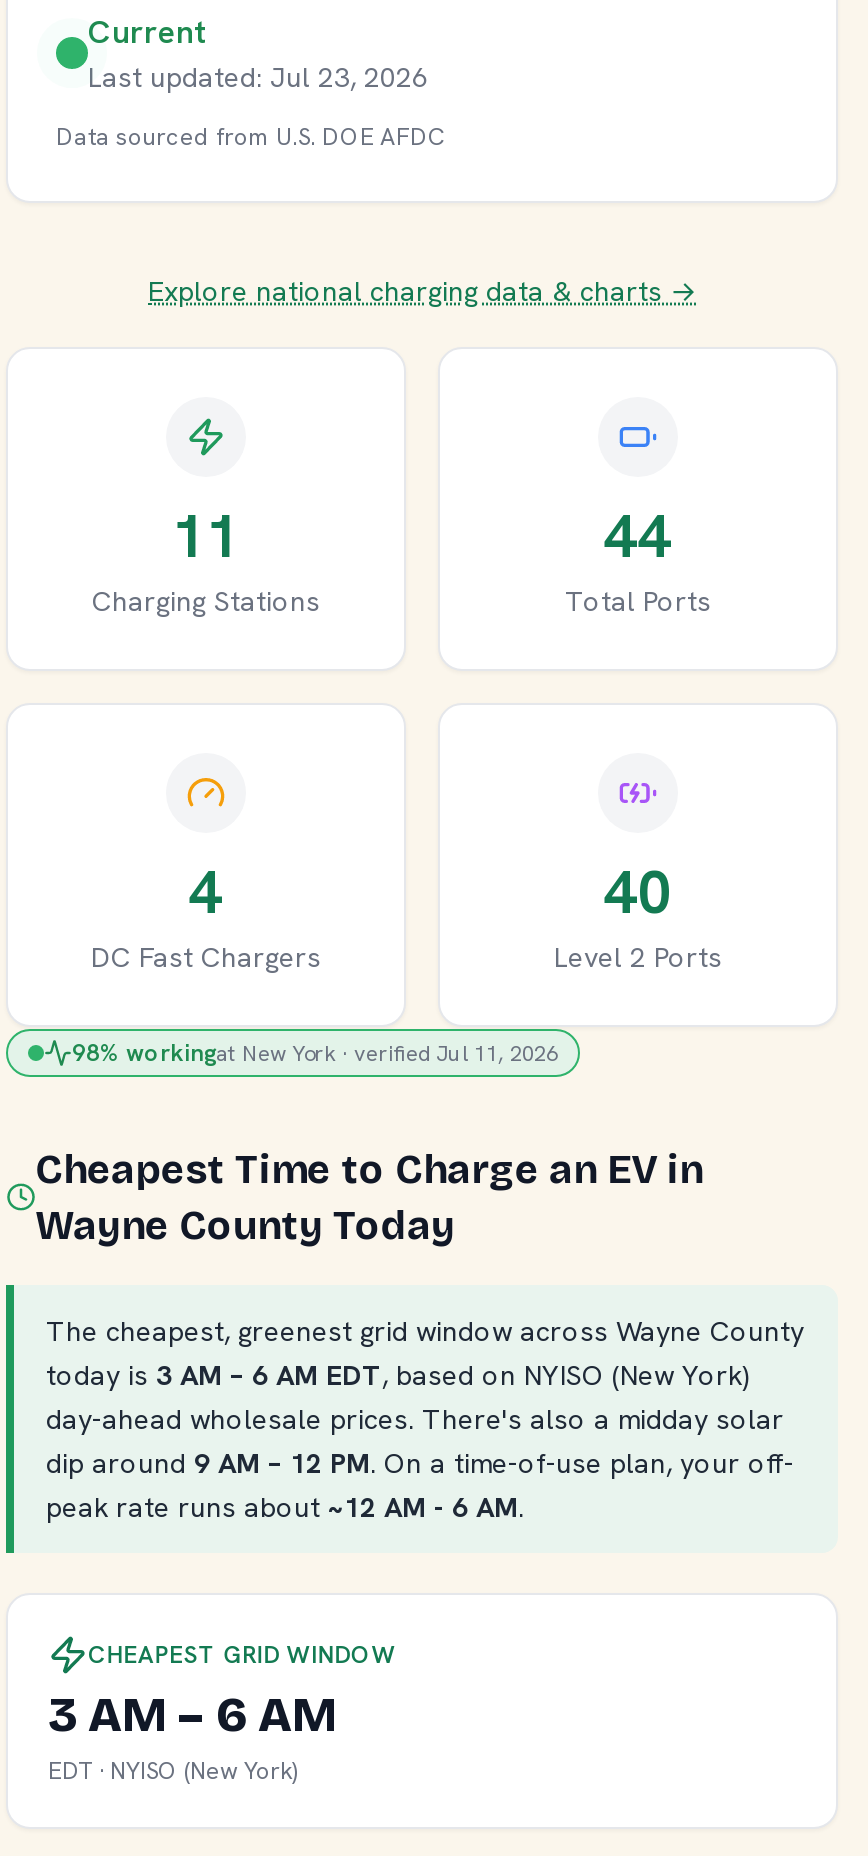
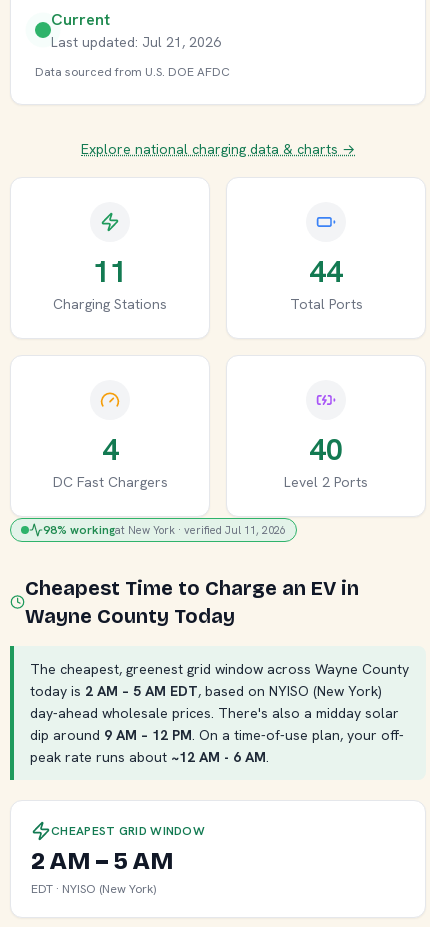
[88,59,428,95] Last updated: Jul 23, 2026 -> [51,33,221,51] Last updated: Jul 21, 2026
[46,1357,750,1393] today is 3 AM – 6 AM EDT, based on NYISO (New York) -> [30,682,382,700] today is 2 AM – 5 AM EDT, based on NYISO (New York)
[48,1687,338,1743] 3 AM – 6 AM -> [31,847,173,875] 2 AM – 5 AM

